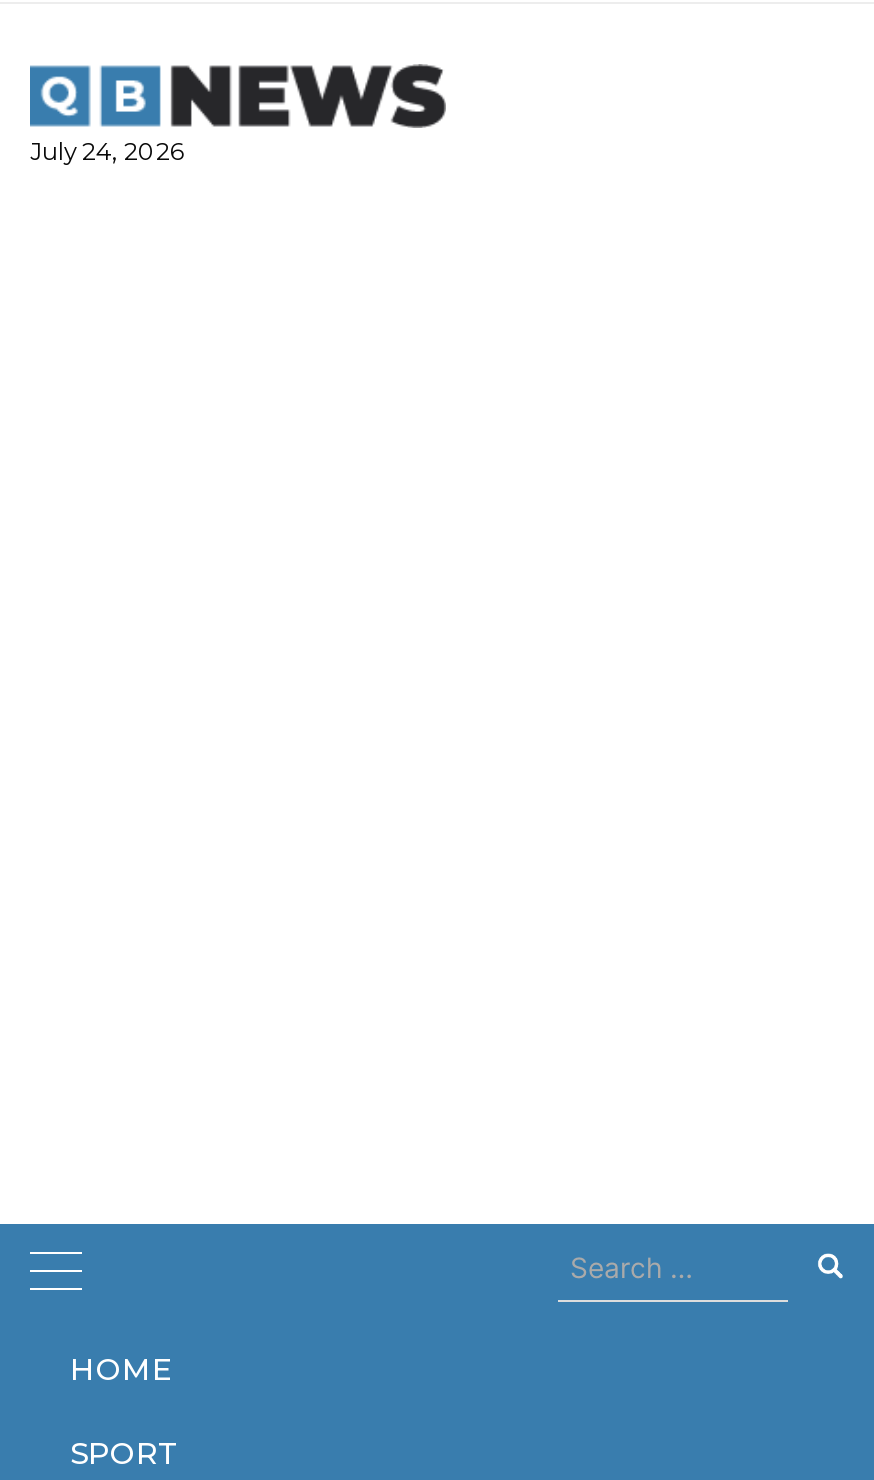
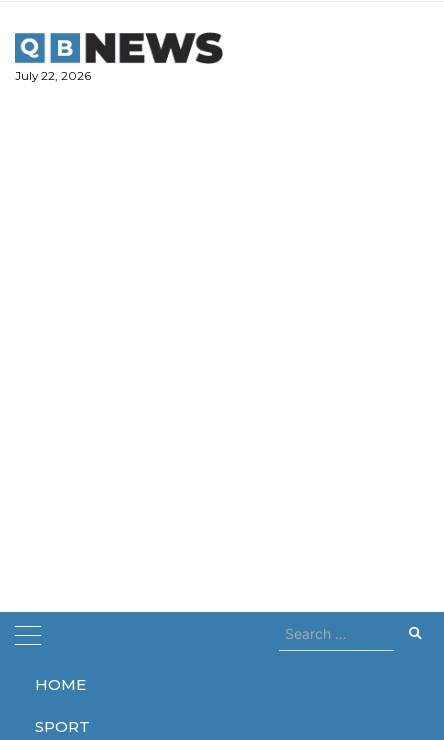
[30,136,184,166] July 24, 2026 -> [15,68,91,83] July 22, 2026

